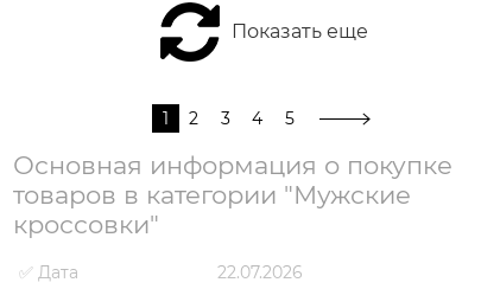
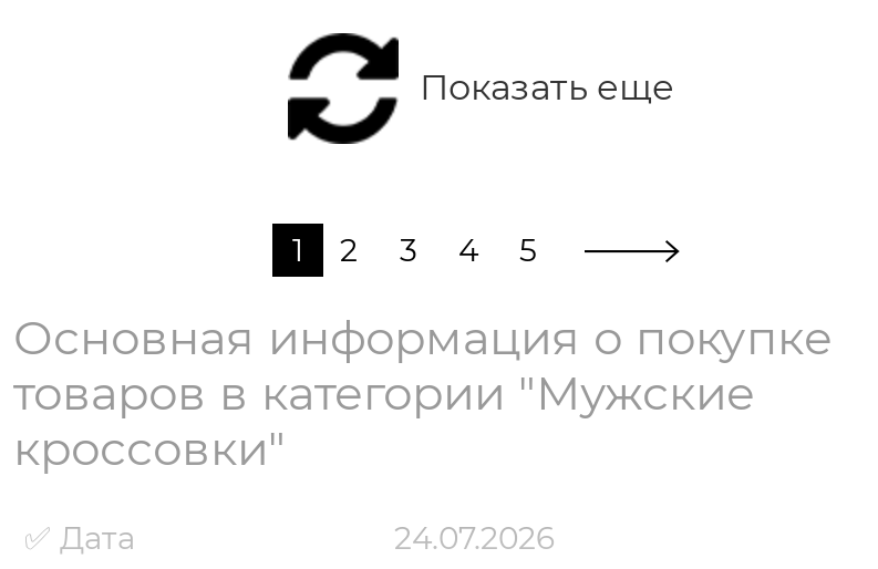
[217,262,303,283] 22.07.2026 -> [394,519,556,559] 24.07.2026

